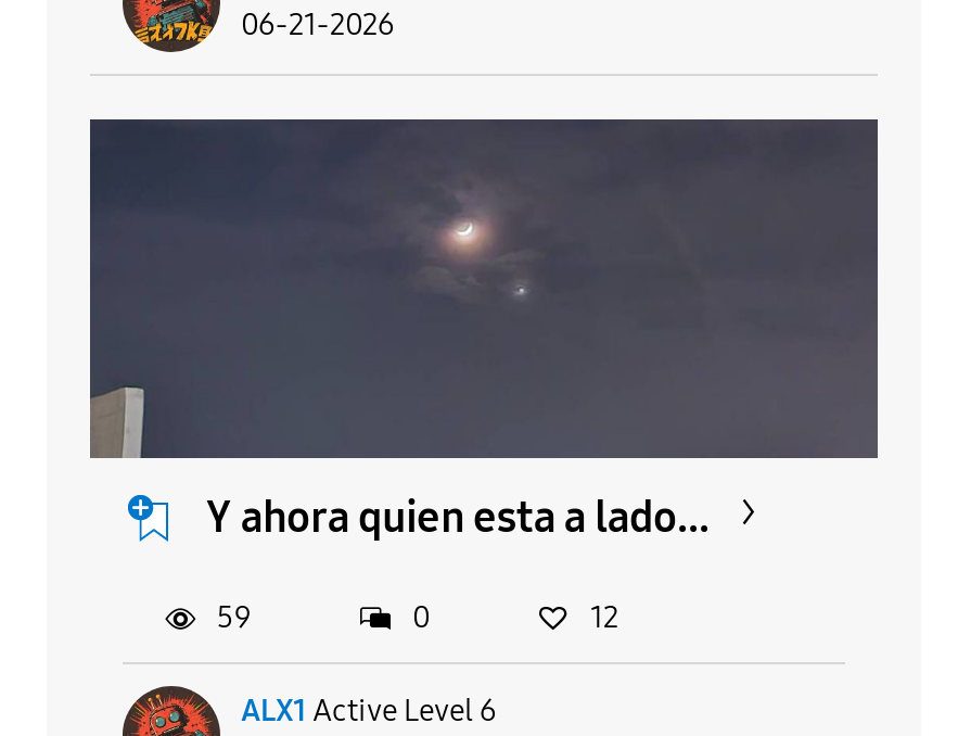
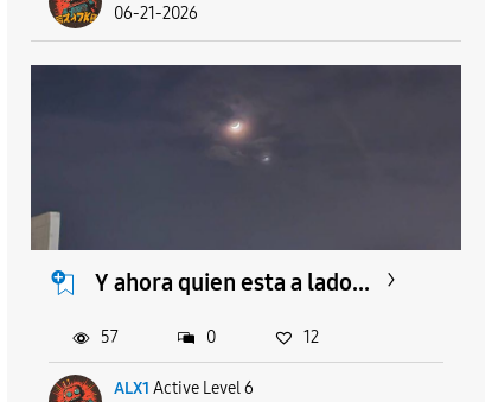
[217,599,252,636] 59 -> [100,327,118,348] 57

